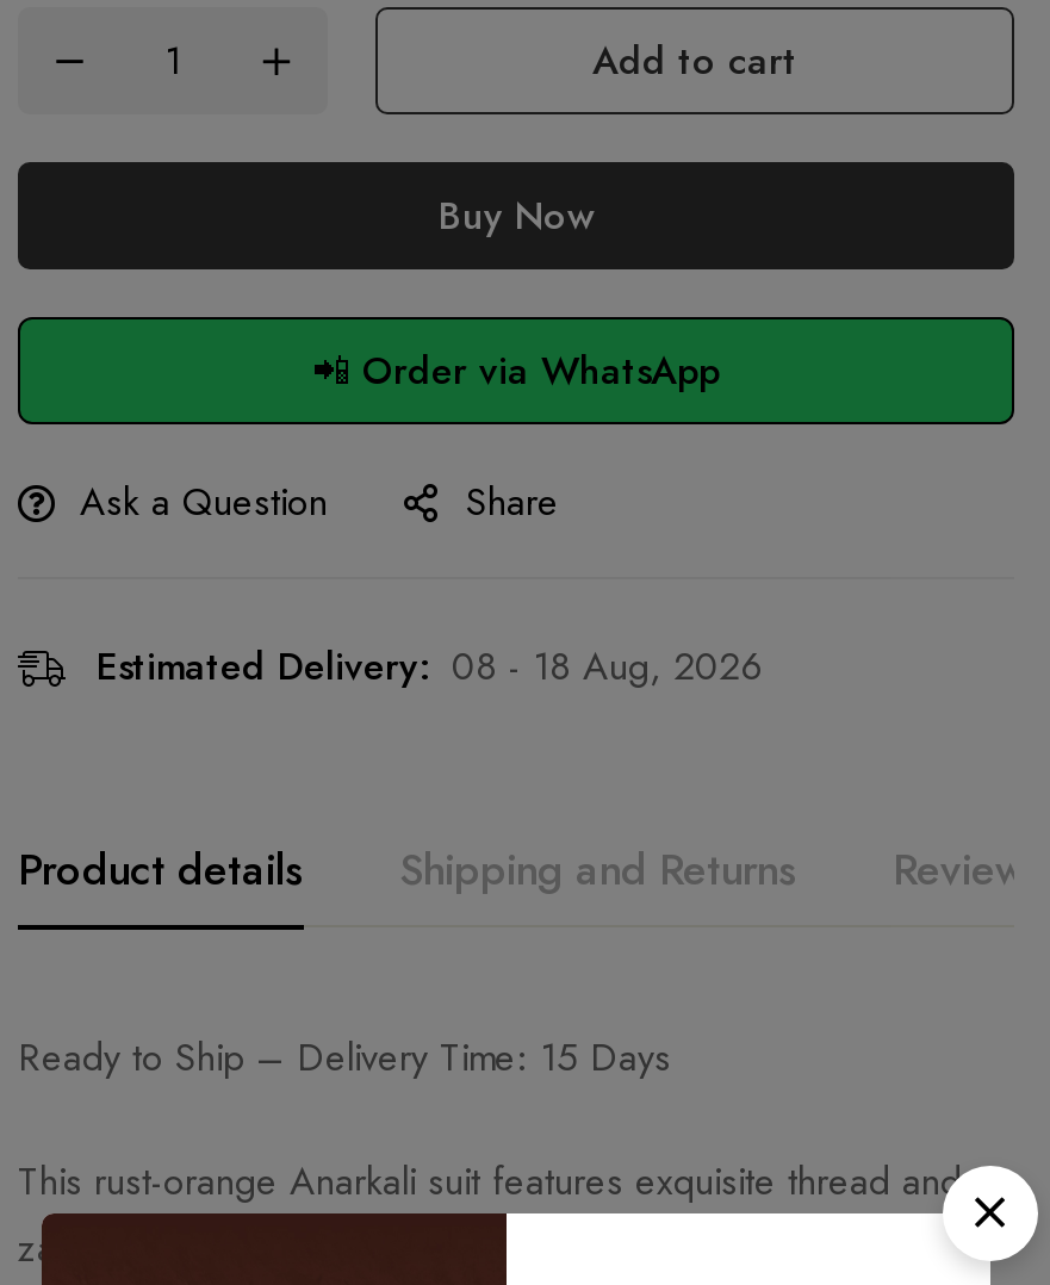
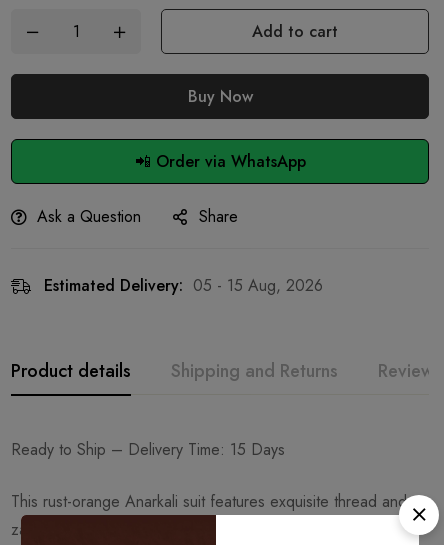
[97,639,762,694] Estimated Delivery: 08 - 18 Aug, 2026 -> [44,274,323,297] Estimated Delivery: 05 - 15 Aug, 2026

